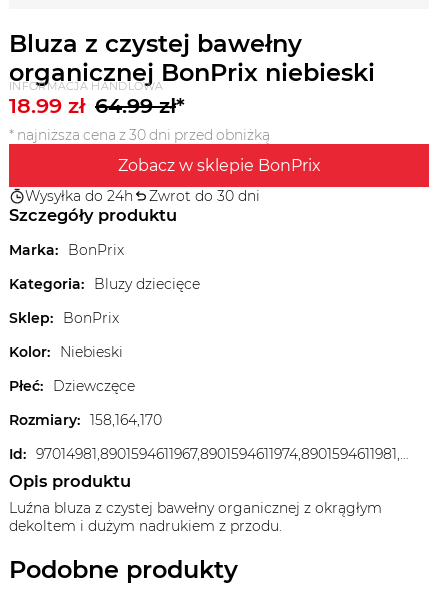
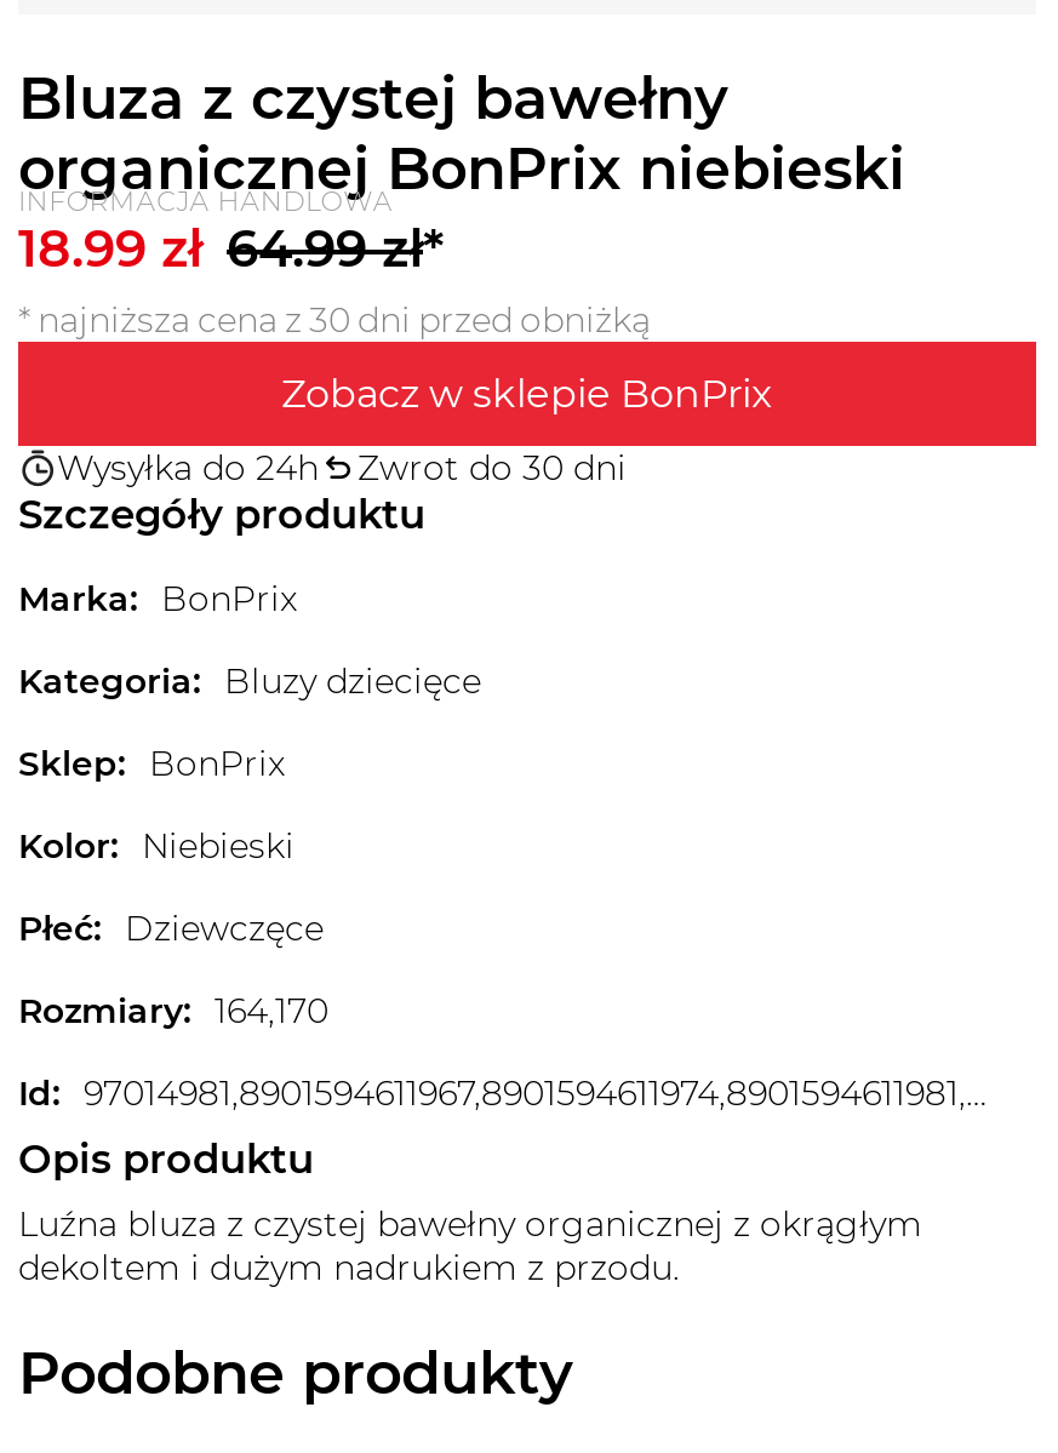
[9,411,162,429] Rozmiary: 158,164,170 -> [18,989,328,1033] Rozmiary: 164,170

